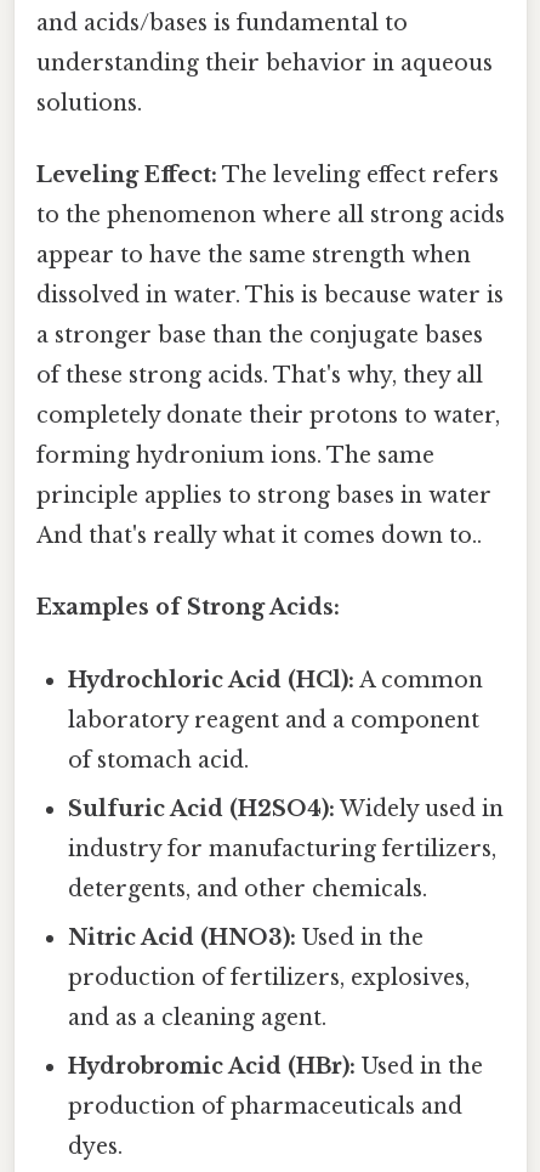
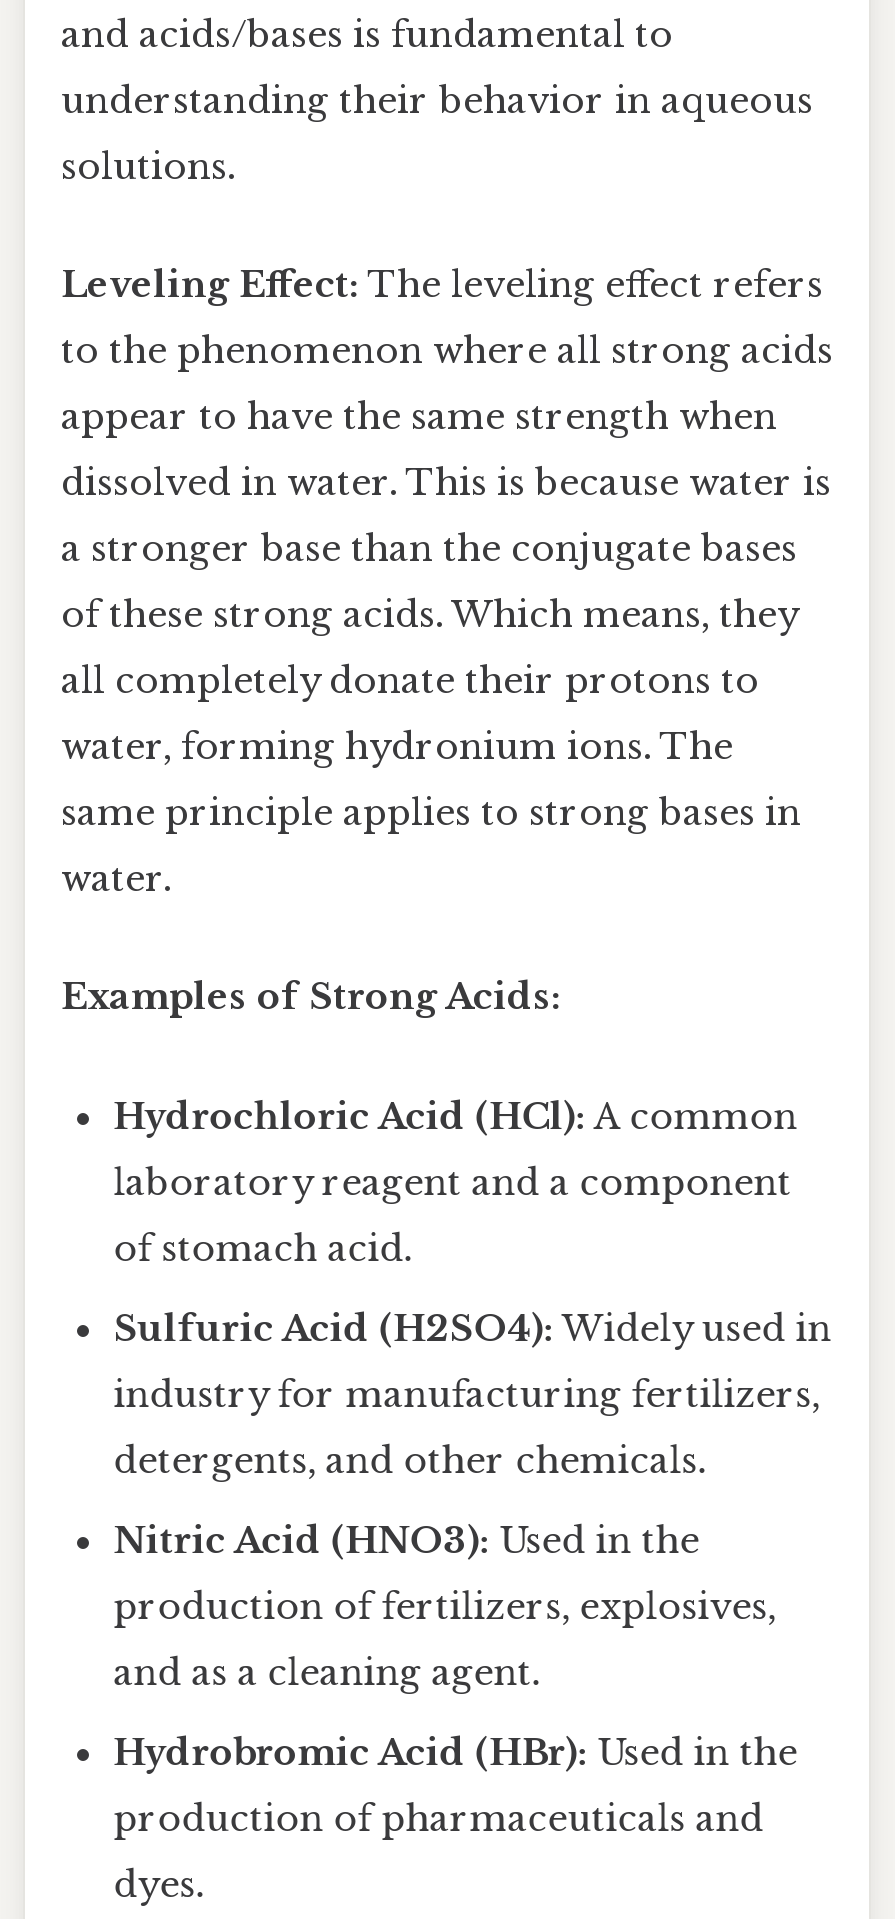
[36,362,483,389] of these strong acids. That's why, they all -> [61,593,797,637] of these strong acids. Which means, they
[36,402,500,429] completely donate their protons to water, -> [61,659,759,703] all completely donate their protons to
[36,442,434,469] forming hydronium ions. The same -> [61,725,733,769] water, forming hydronium ions. The
[36,482,491,509] principle applies to strong bases in water -> [61,791,801,835] same principle applies to strong bases in
[36,522,482,549] And that's really what it comes down to.. -> [61,857,171,901] water.

